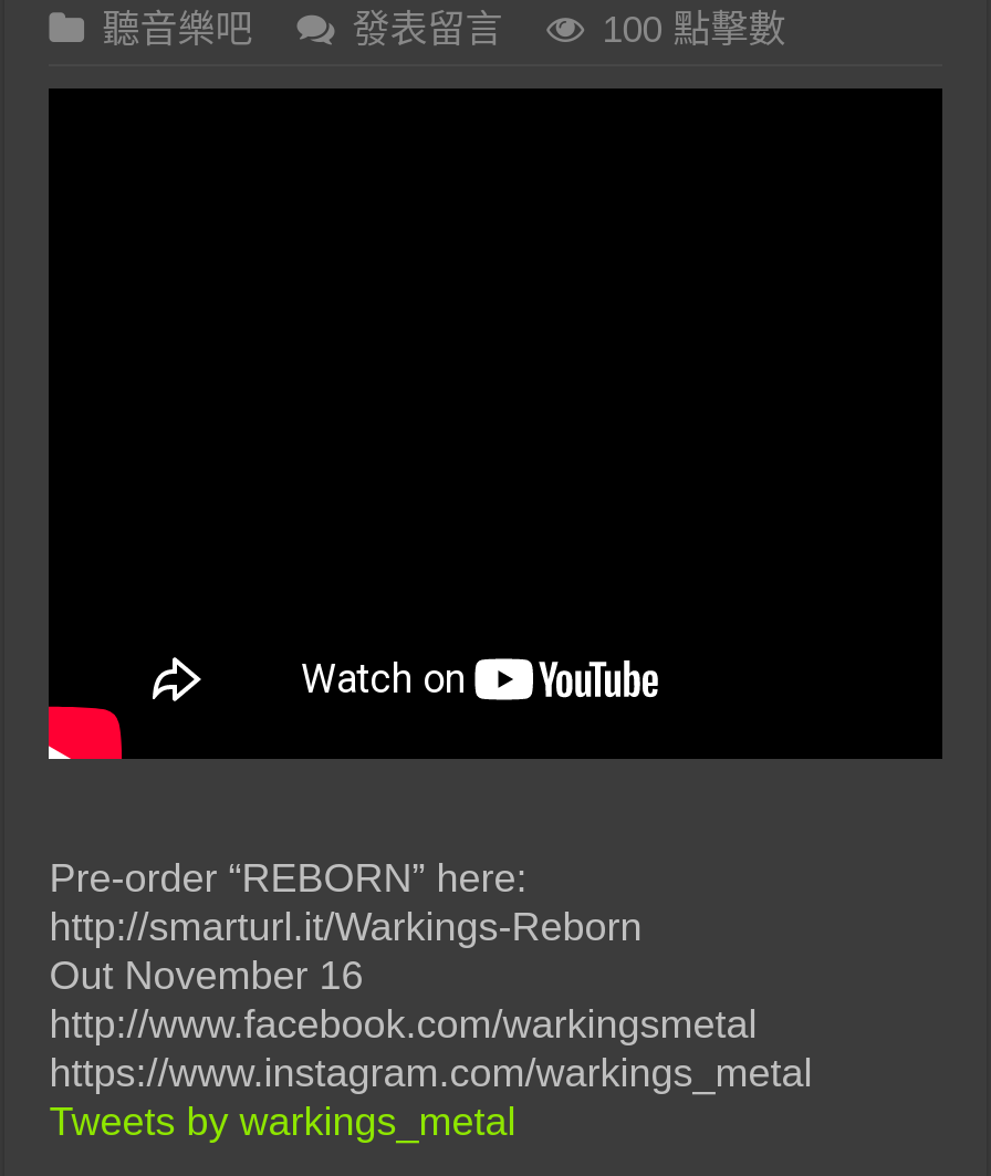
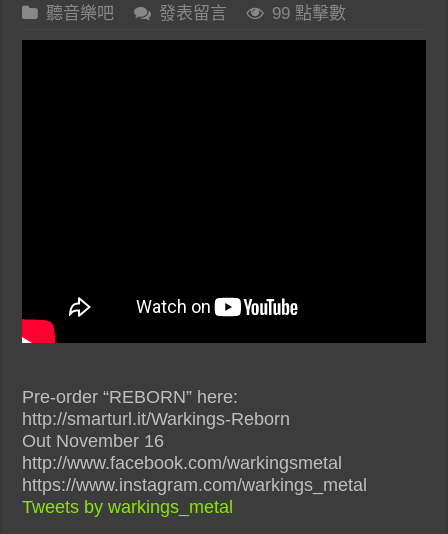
[602,8,786,50] 100 點擊數 -> [272,4,346,23] 99 點擊數

